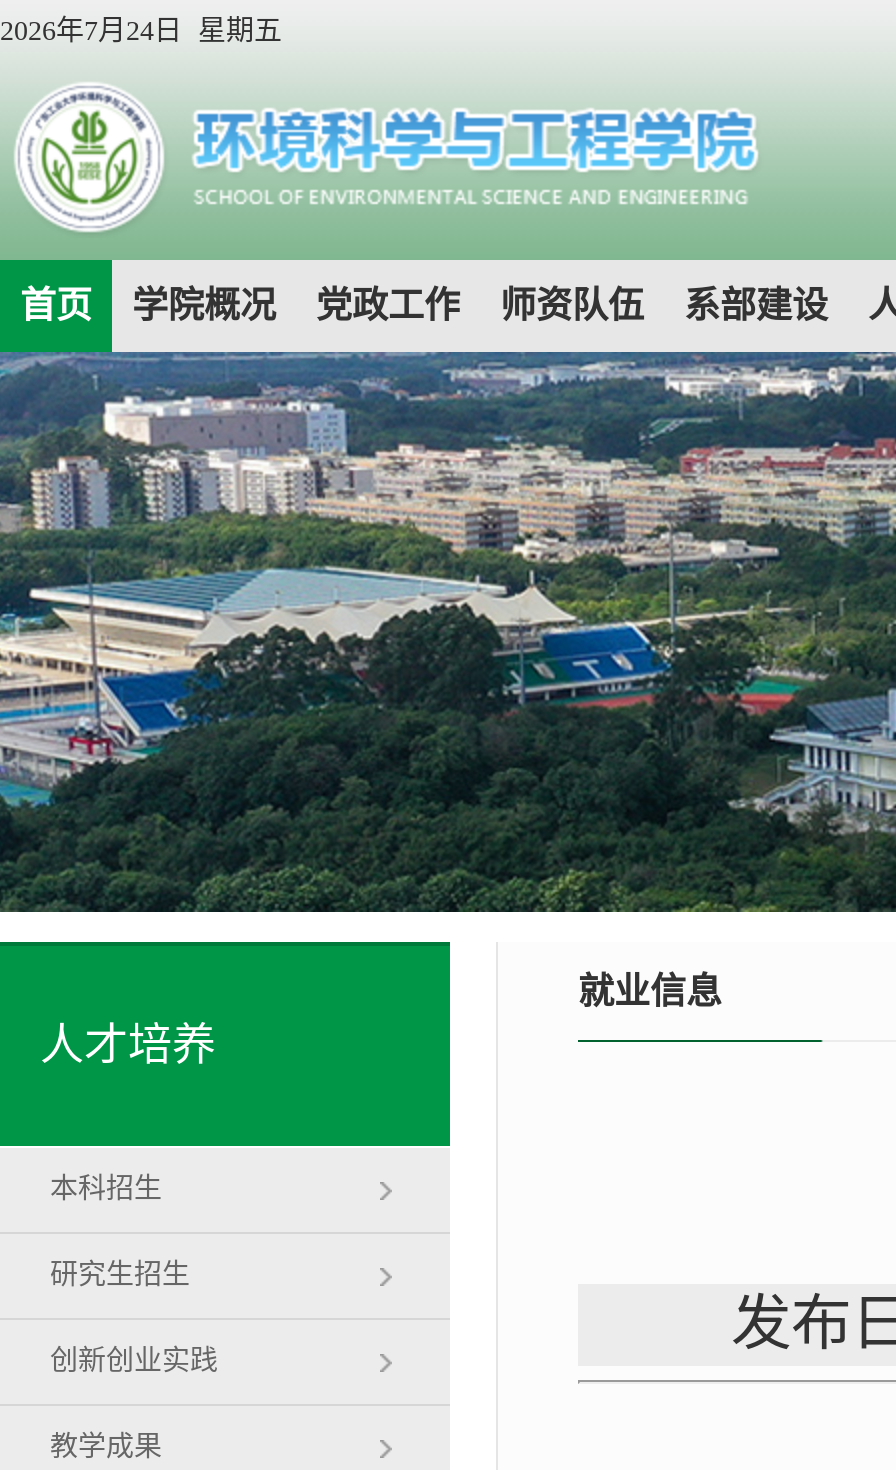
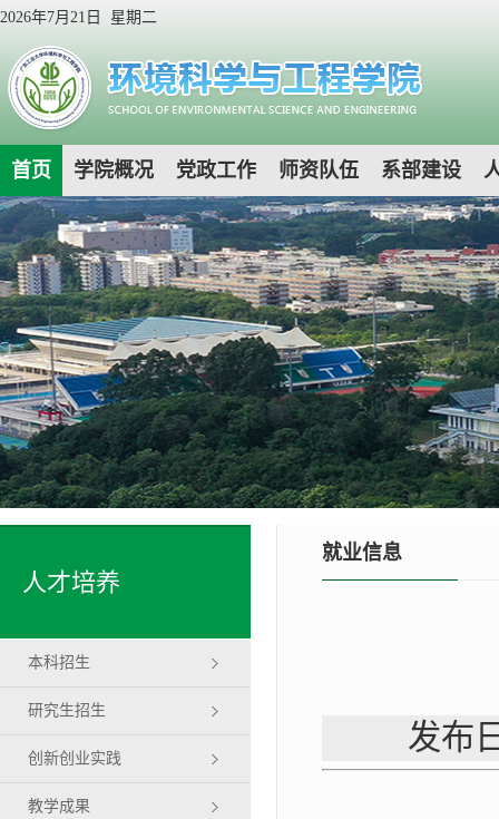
[0,16,282,46] 2026年7月24日 星期五 -> [0,9,157,26] 2026年7月21日 星期二

